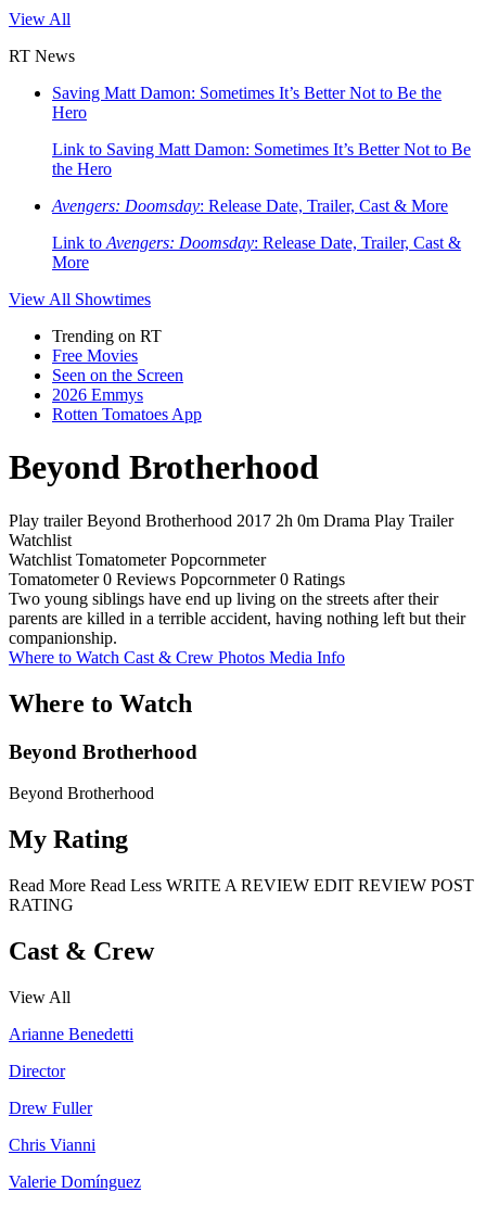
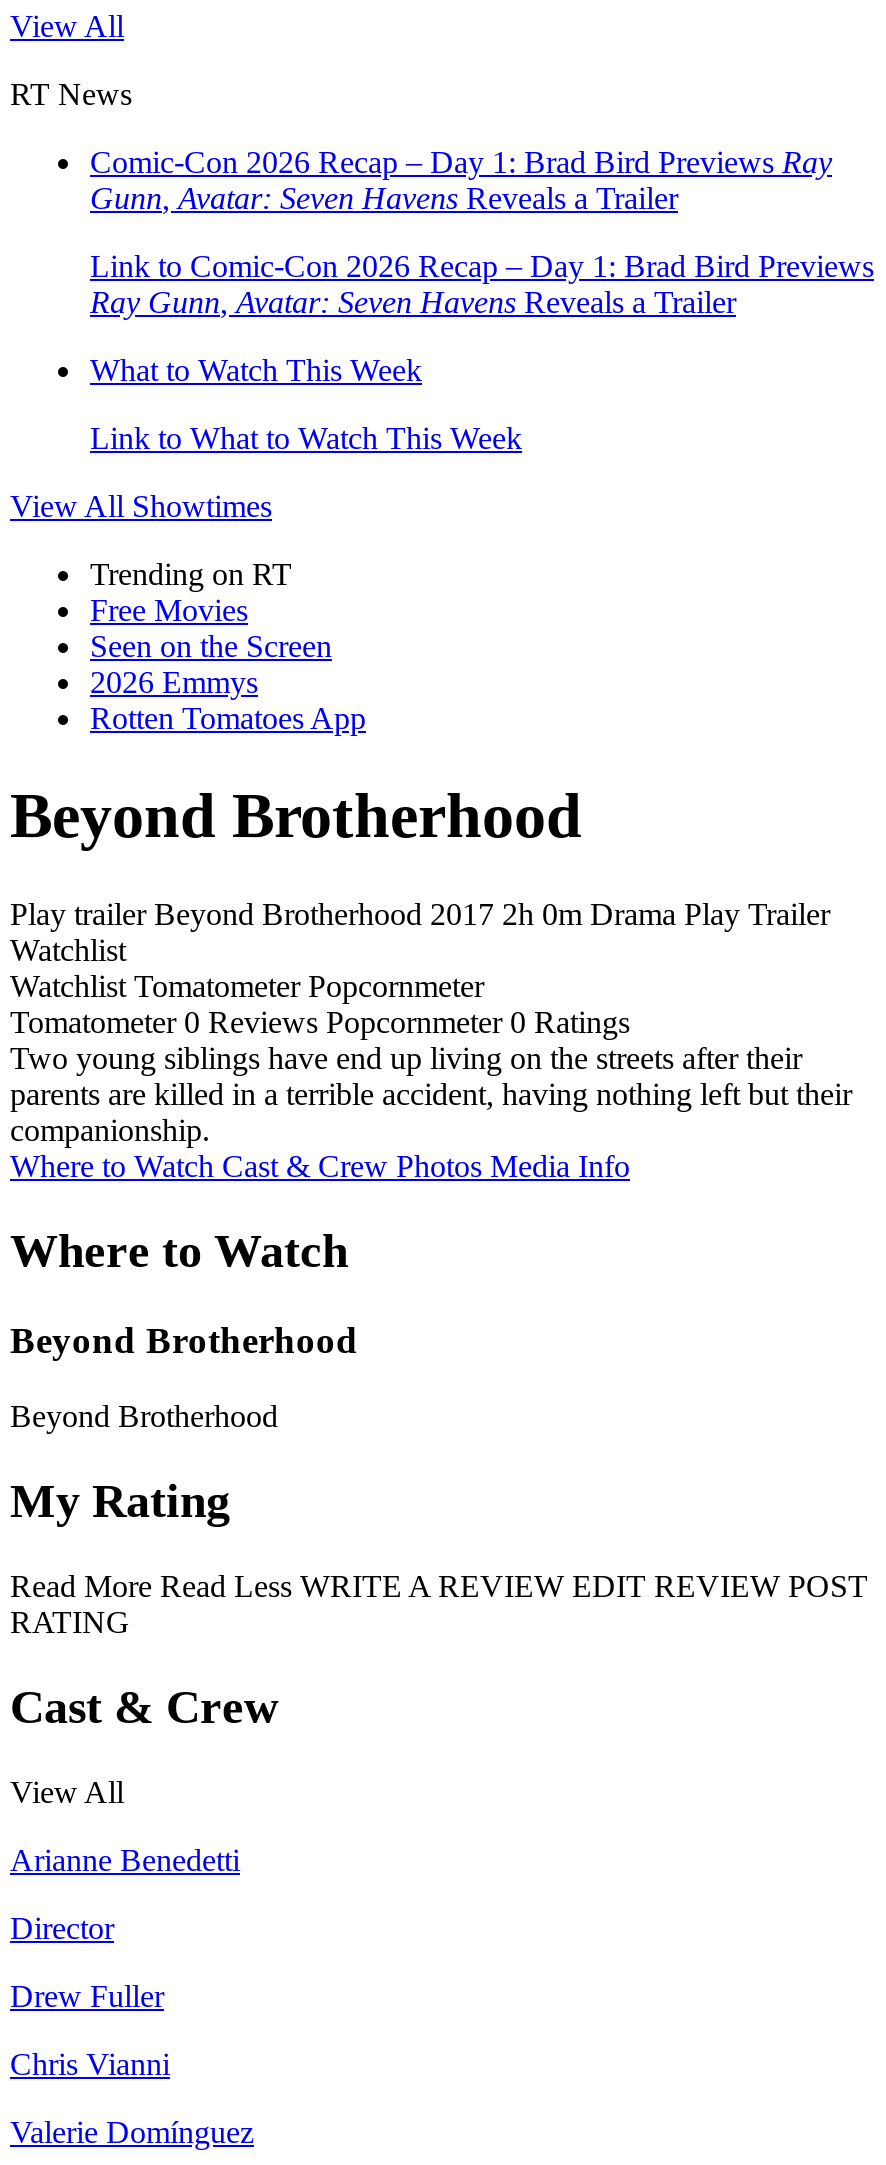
[52,84,442,122] Saving Matt Damon: Sometimes It’s Better Not to Be the | Hero -> [90,145,832,215] Comic-Con 2026 Recap – Day 1: Brad Bird Previews Ray | Gunn, Avatar: Seven Havens Reveals a Trailer
[52,140,471,178] Link to Saving Matt Damon: Sometimes It’s Better Not to Be | the Hero -> [90,249,874,319] Link to Comic-Con 2026 Recap – Day 1: Brad Bird Previews | Ray Gunn, Avatar: Seven Havens Reveals a Trailer
[52,196,448,215] Avengers: Doomsday: Release Date, Trailer, Cast & More -> [90,353,422,387] What to Watch This Week
[52,233,461,271] Link to Avengers: Doomsday: Release Date, Trailer, Cast & | More -> [90,421,522,455] Link to What to Watch This Week

